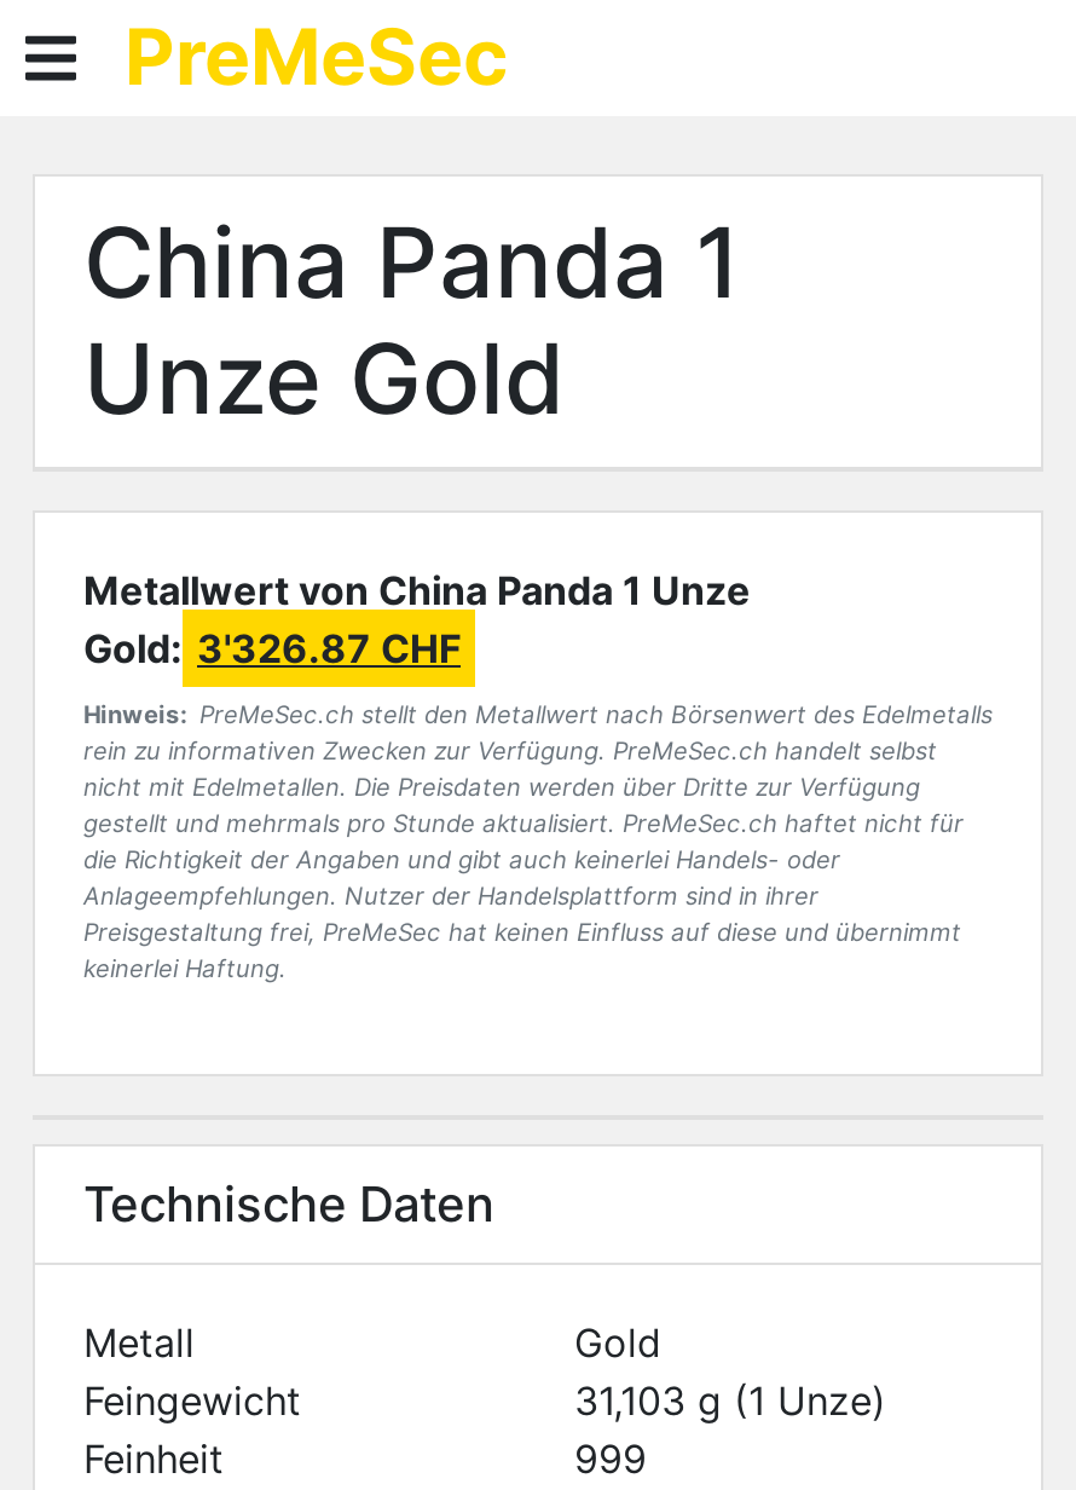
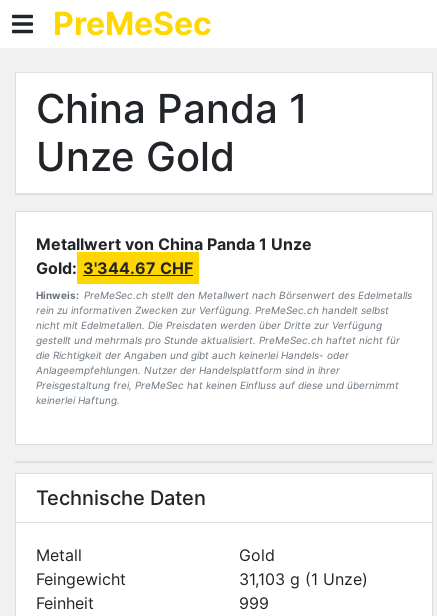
[83,624,461,672] Gold: 3'326.87 CHF -> [36,258,193,278] Gold: 3'344.67 CHF

